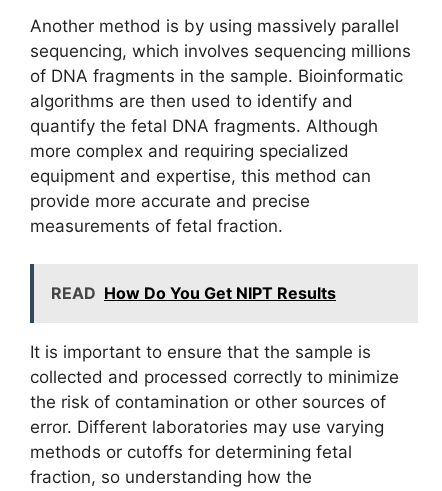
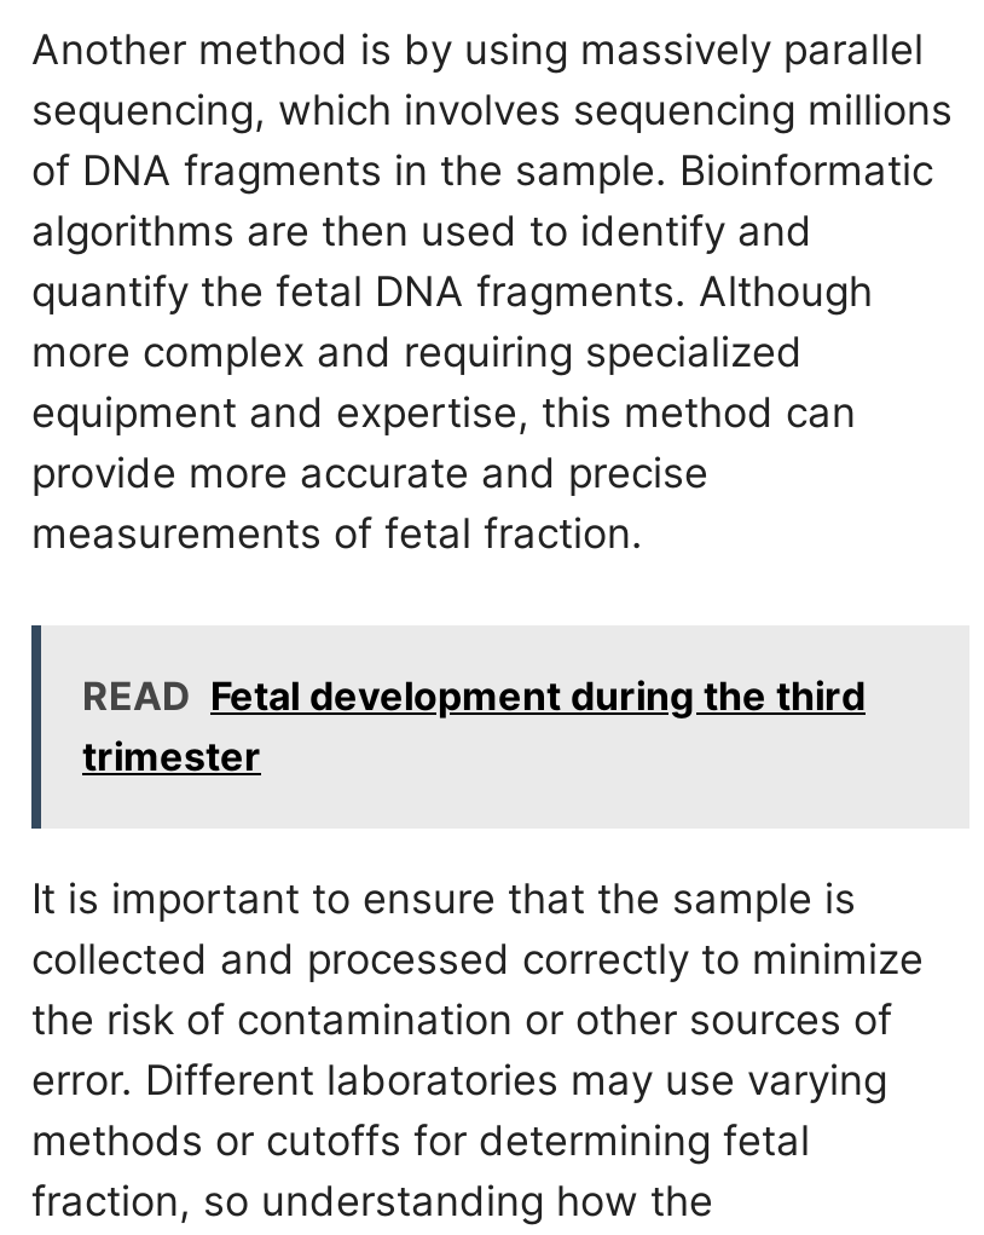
[51,283,336,303] READ How Do You Get NIPT Results -> [82,671,866,780] READ Fetal development during the third | trimester

